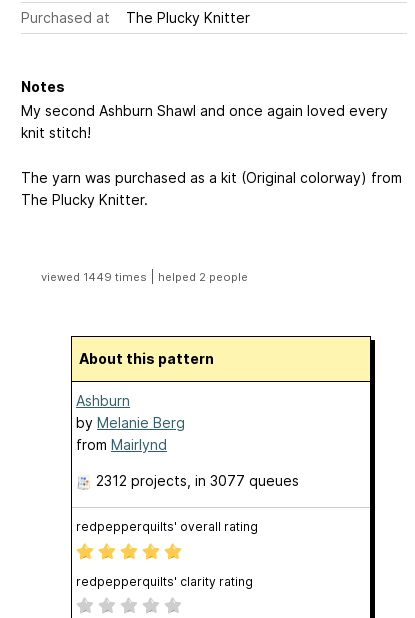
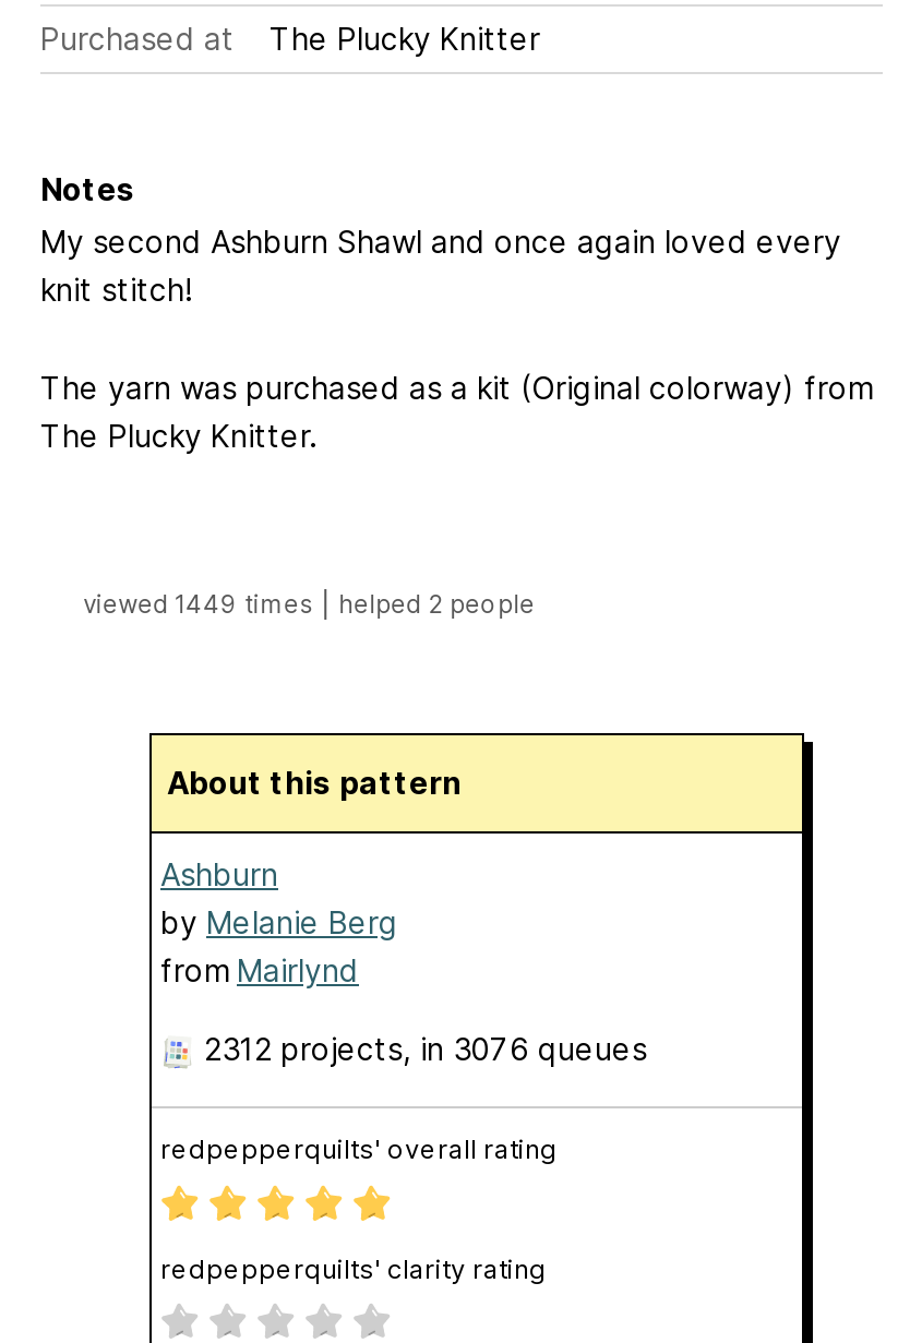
[96,472,299,489] 2312 projects, in 3077 queues -> [204,1030,647,1067] 2312 projects, in 3076 queues

